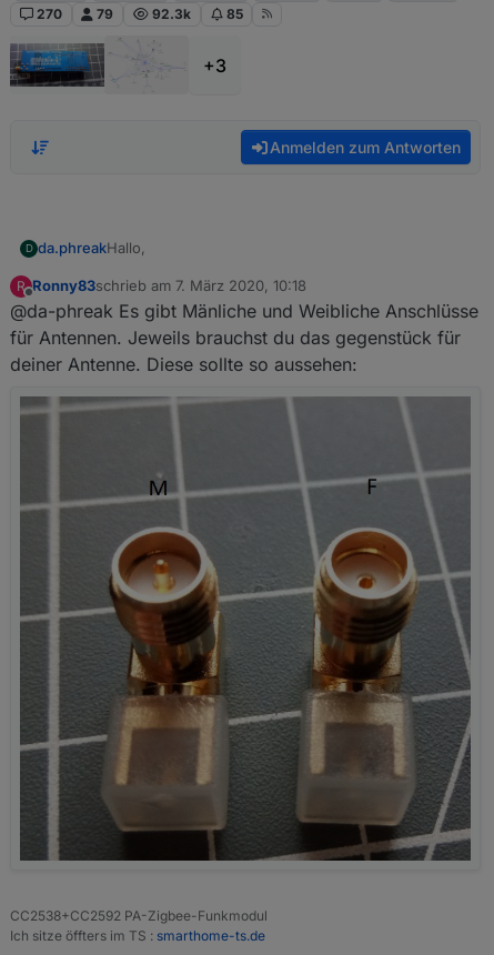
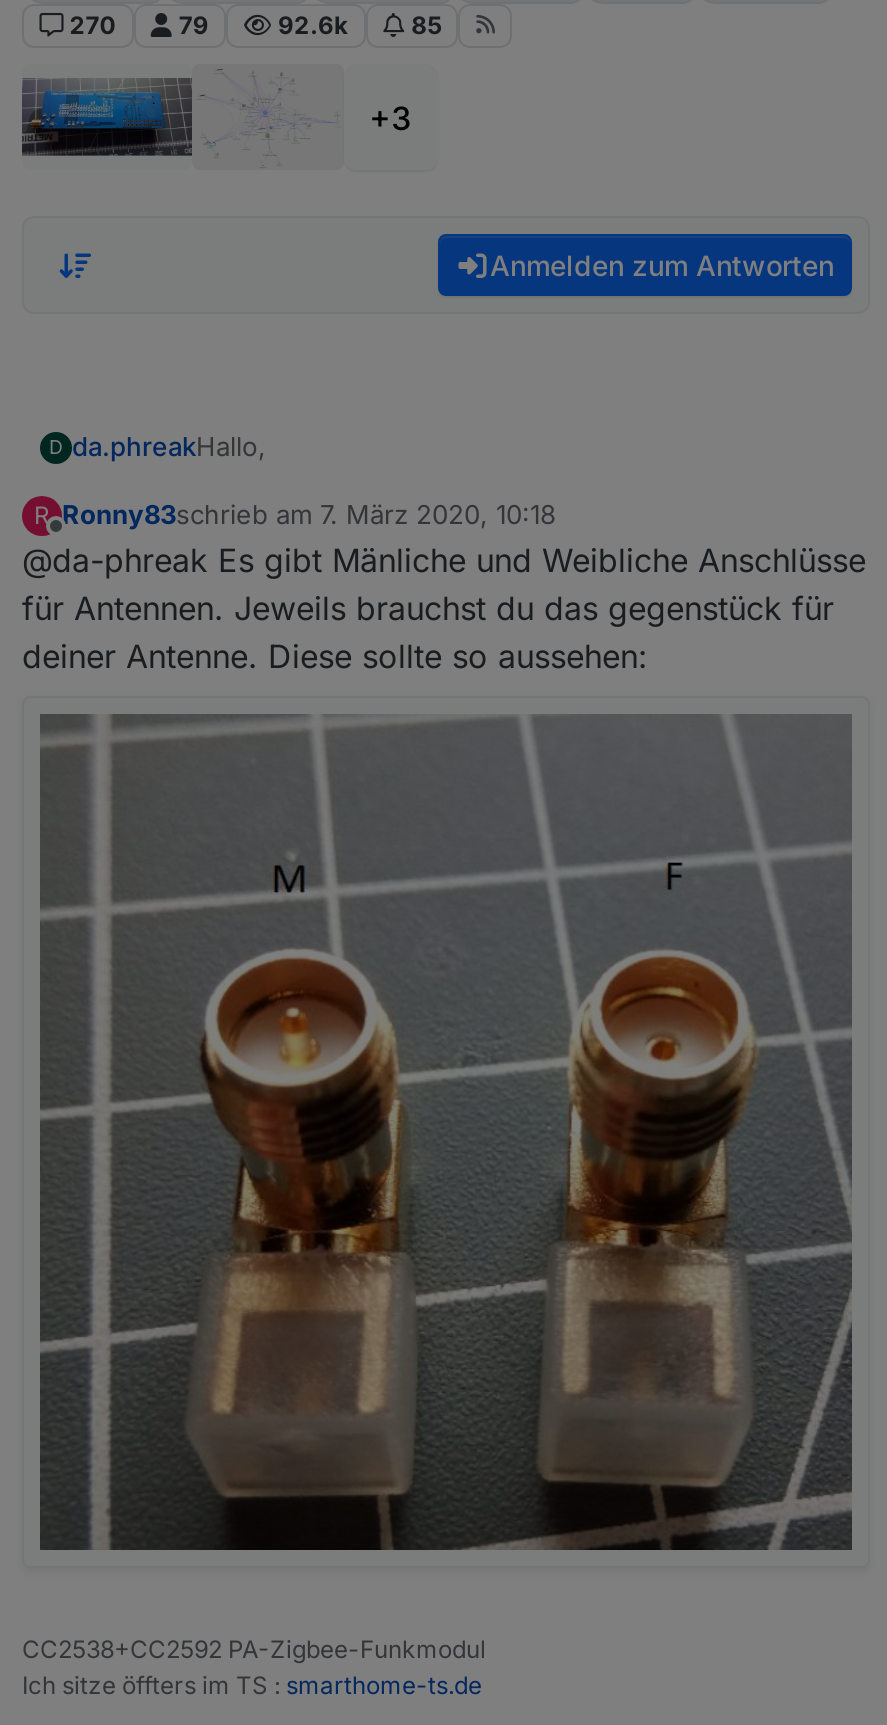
[152,5,191,22] 92.3k -> [278,10,348,40] 92.6k

